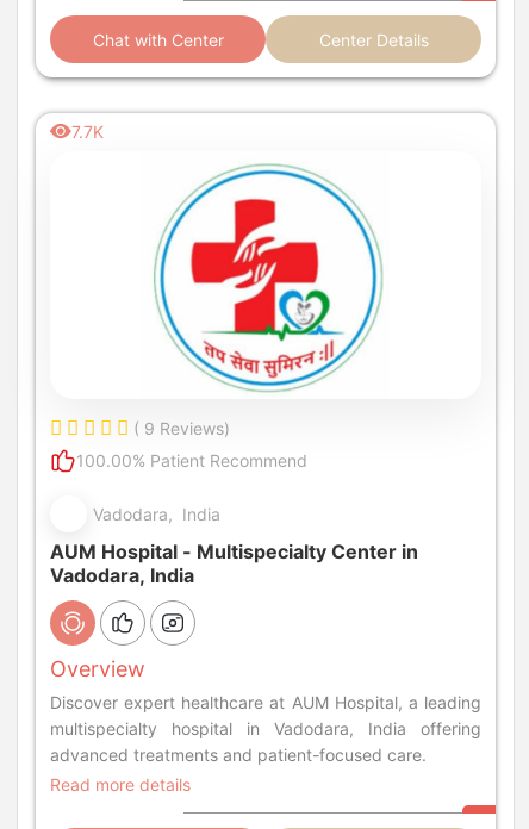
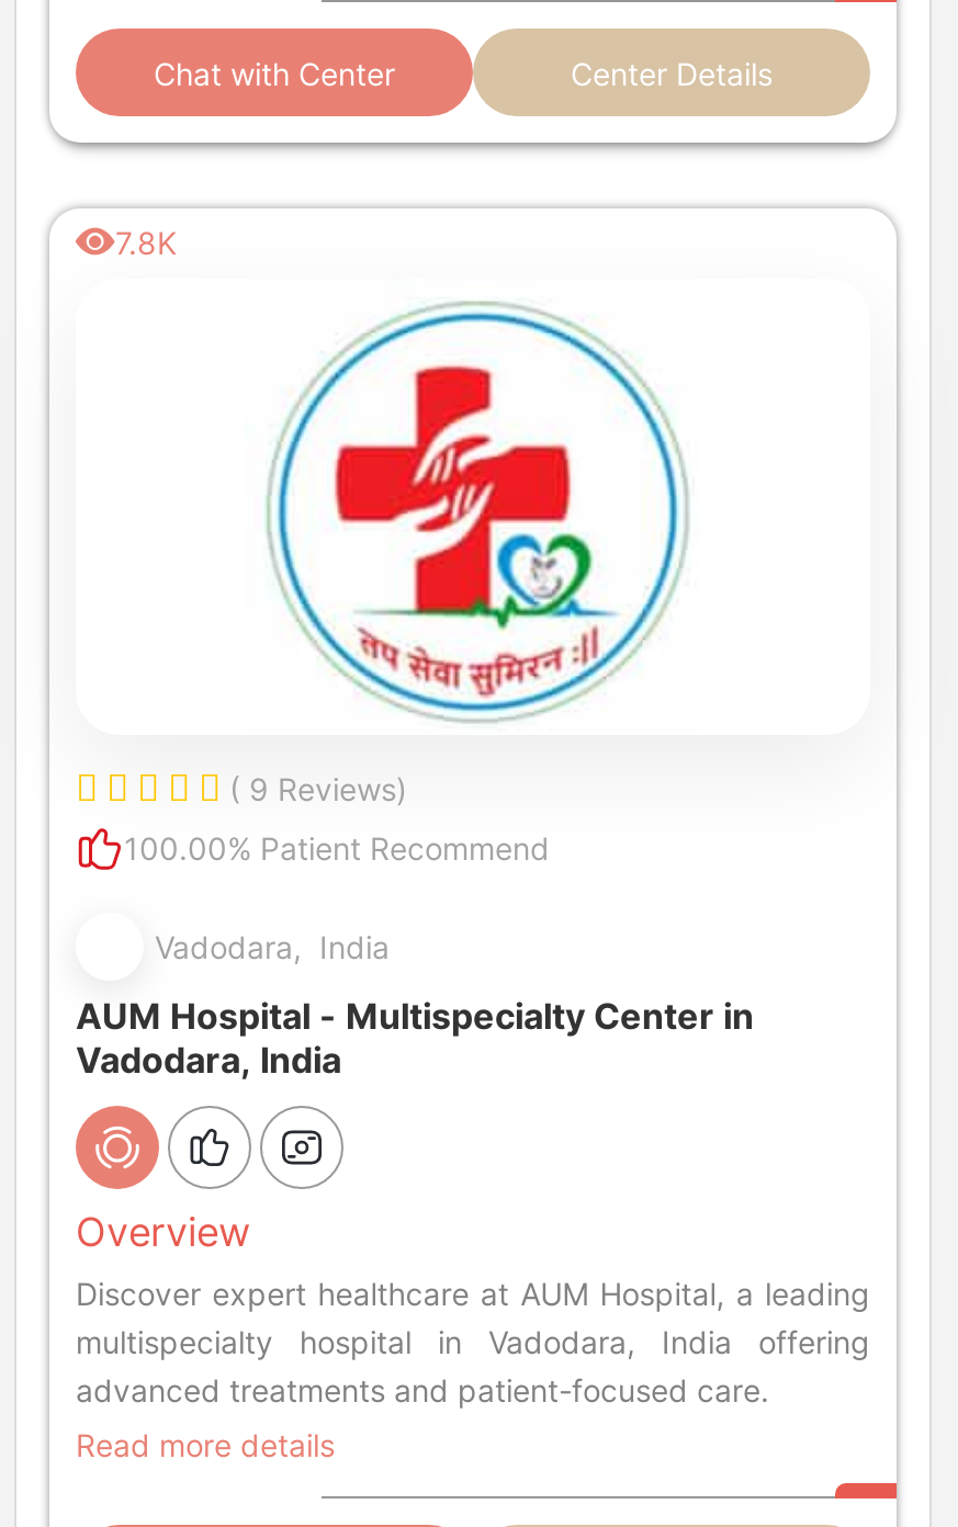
[71,121,104,142] 7.7K -> [115,224,177,261] 7.8K

